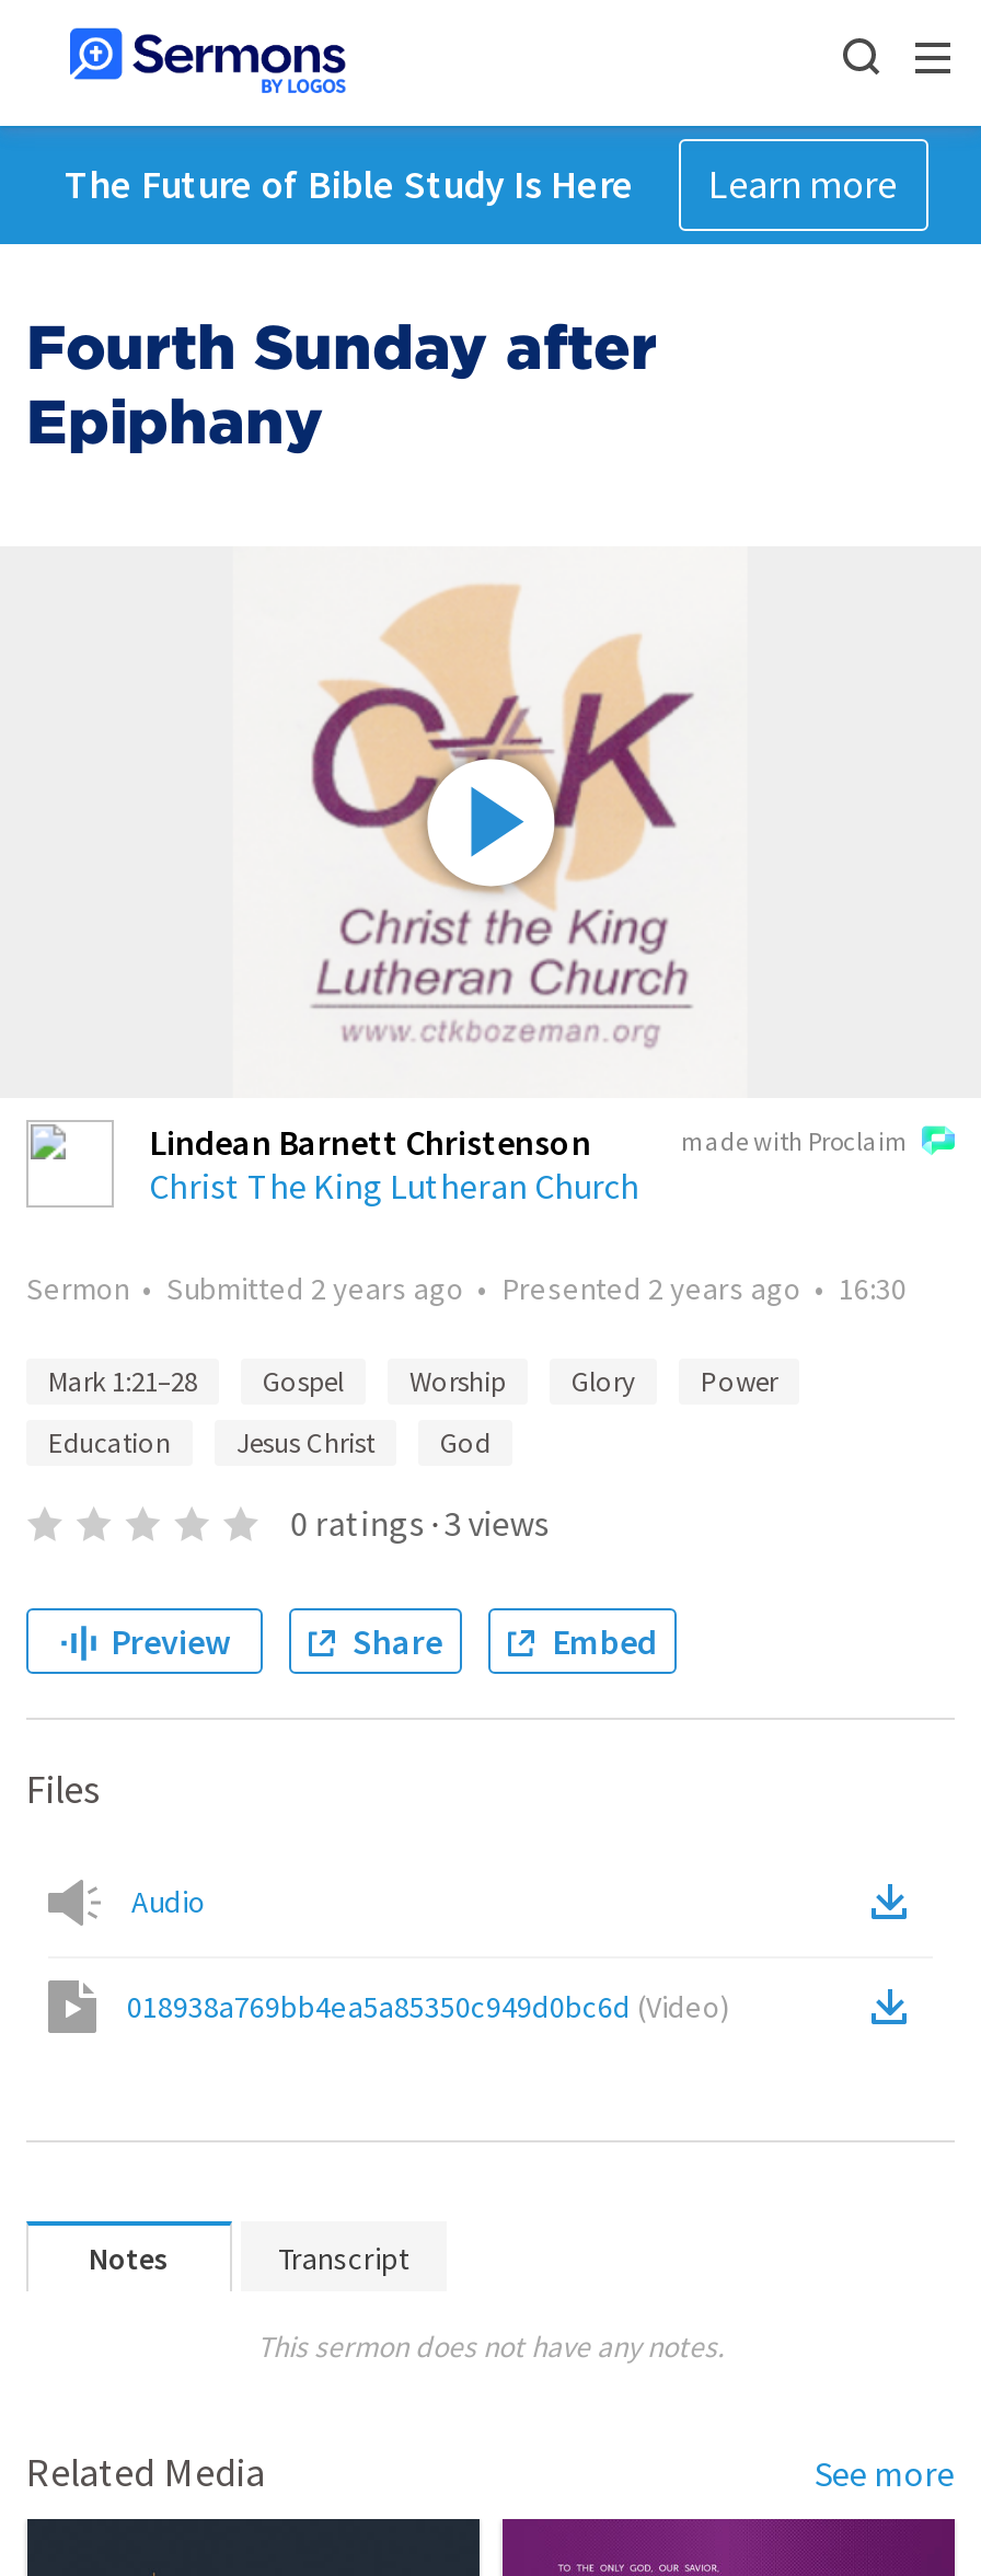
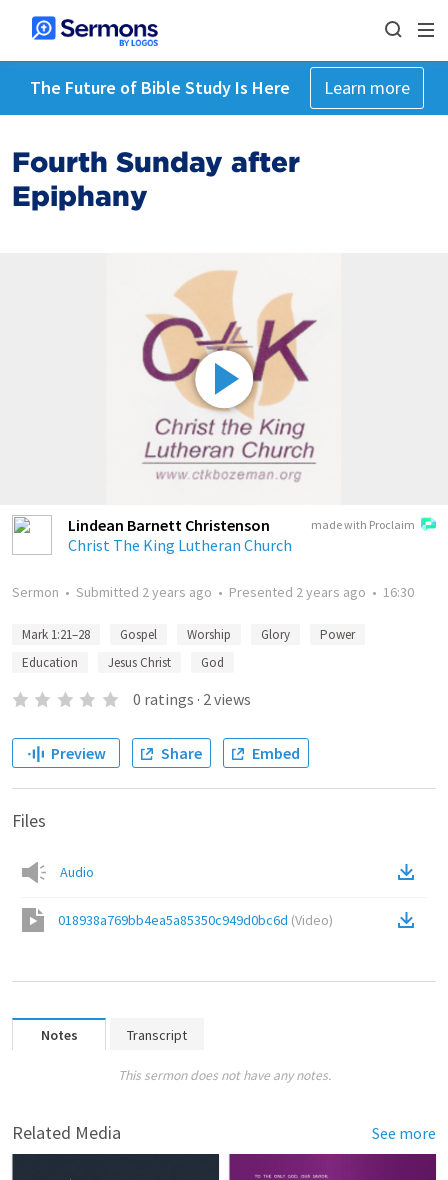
[291,1501,549,1545] 0 ratings · 3 views -> [133,689,251,709] 0 ratings · 2 views

